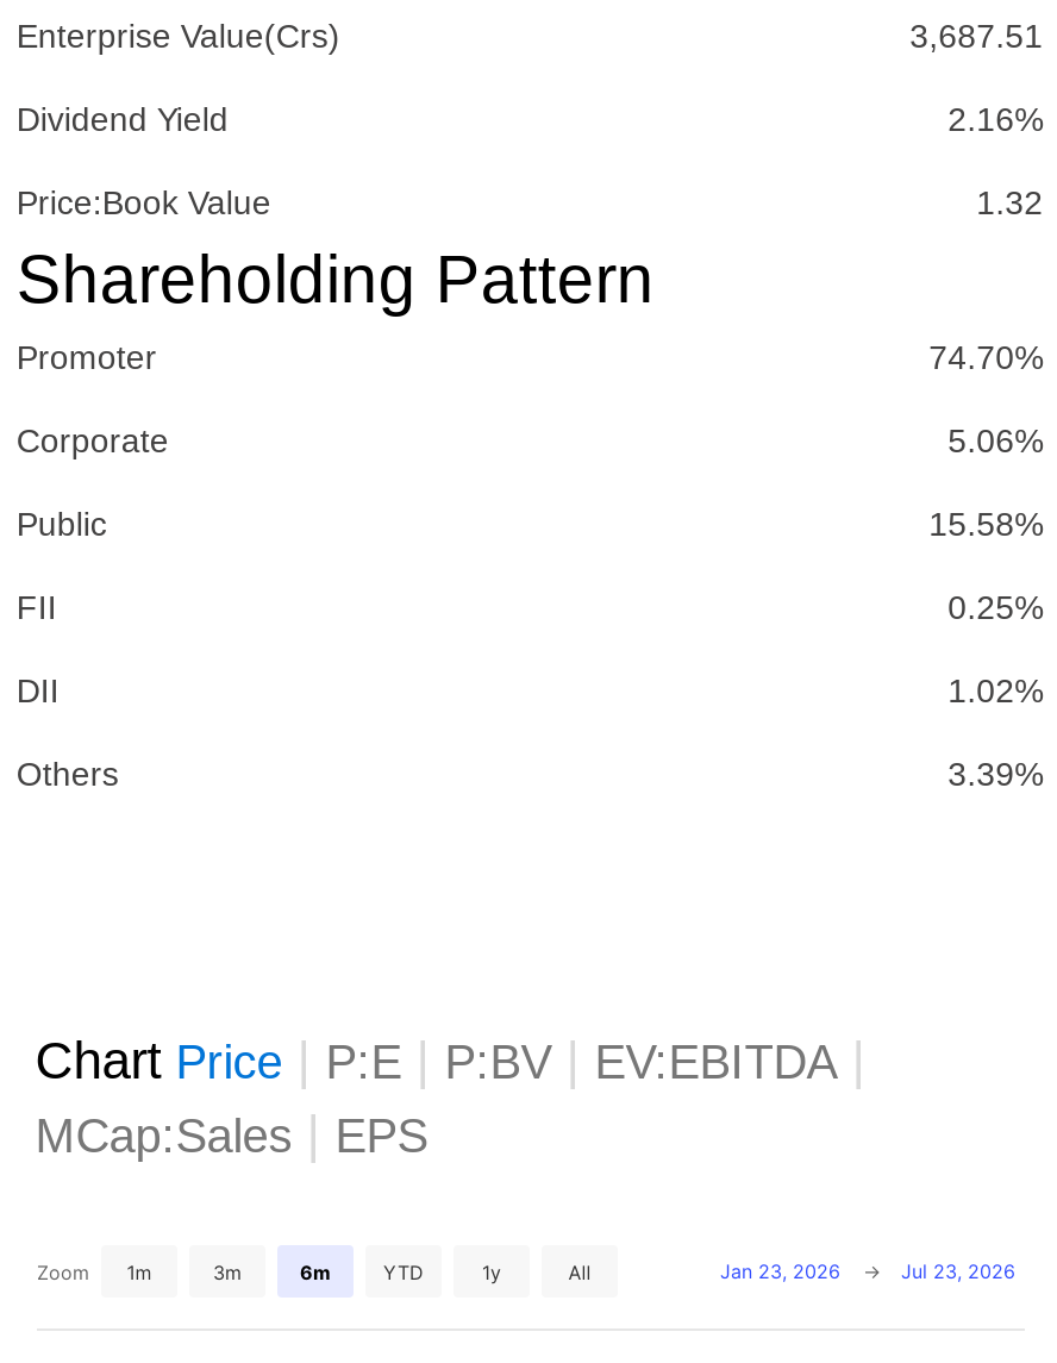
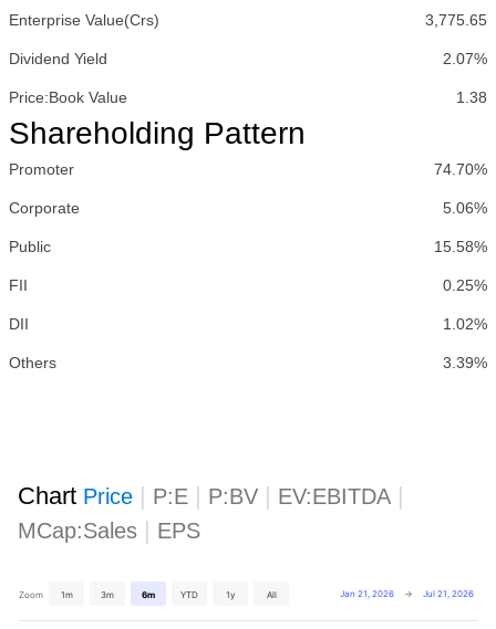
[910,17,1043,55] 3,687.51 -> [425,11,487,29] 3,775.65
[948,100,1043,138] 2.16% -> [442,50,487,67] 2.07%
[976,183,1043,221] 1.32 -> [456,88,487,106] 1.38
[719,1259,839,1283] Jan 23, 2026 -> [339,588,394,599] Jan 21, 2026
[900,1259,1014,1283] Jul 23, 2026 -> [422,588,473,599] Jul 21, 2026

